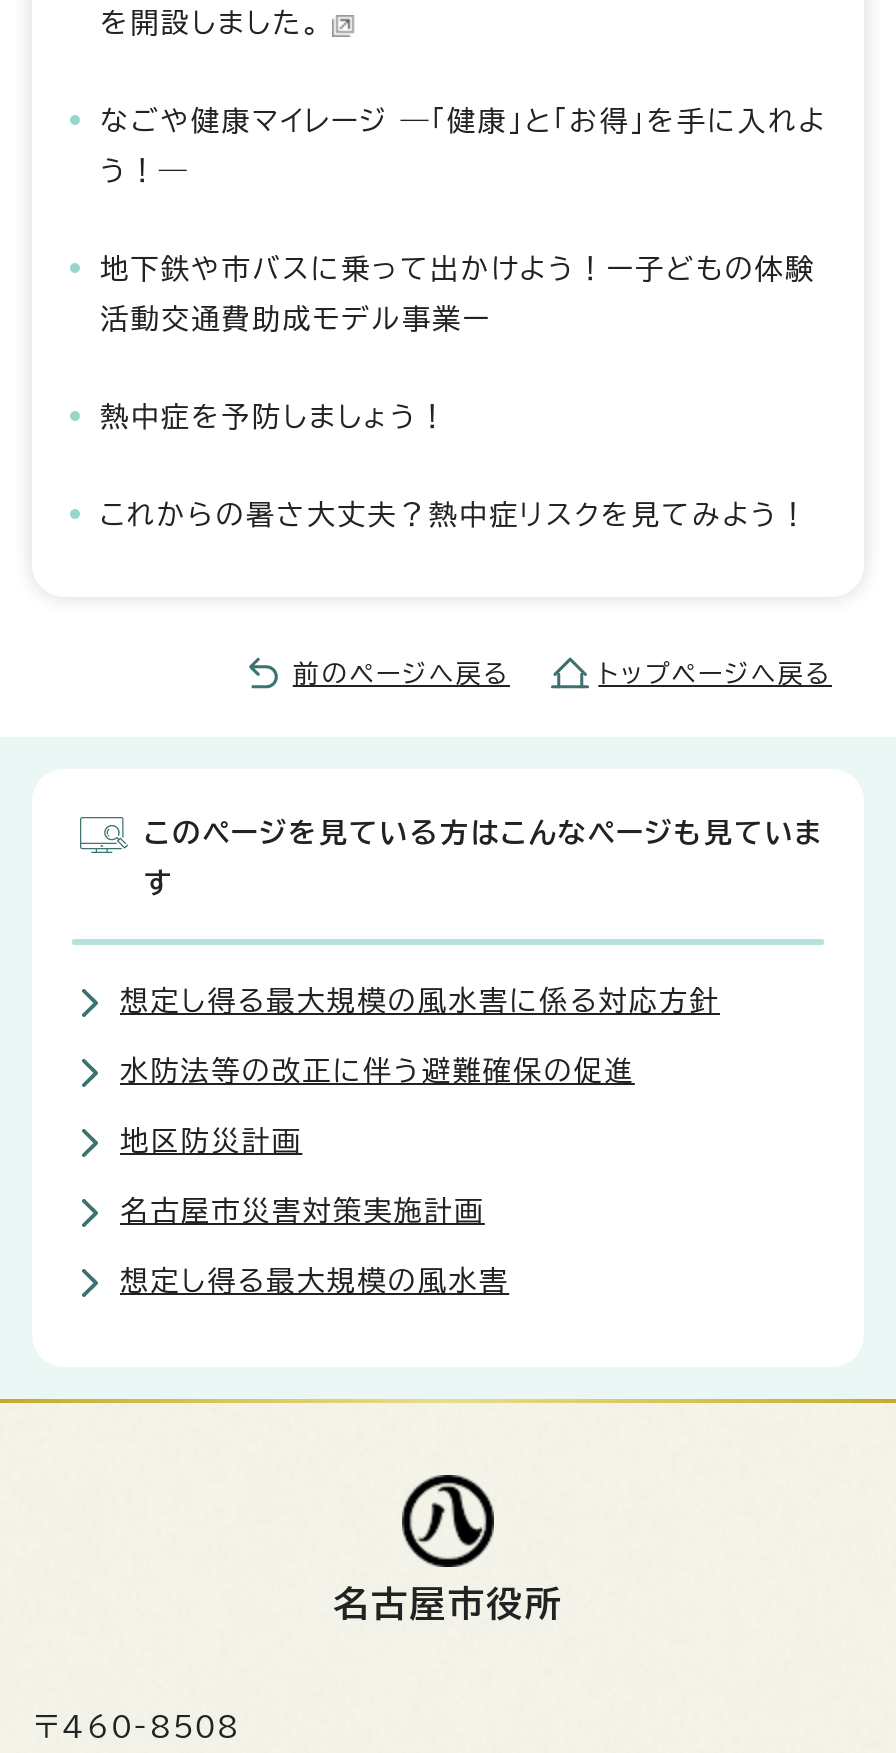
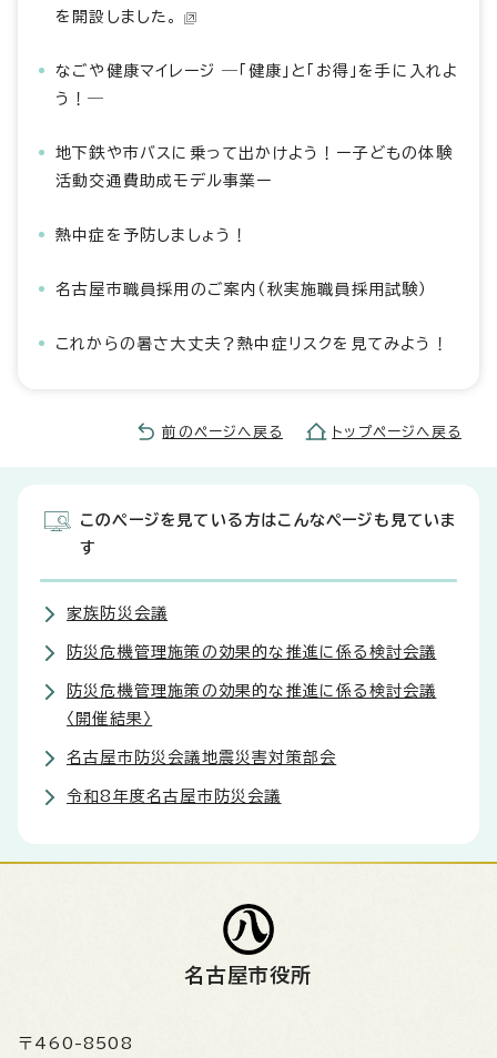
none -> [55,282,428,297] 名古屋市職員採用のご案内（秋実施職員採用試験）
[120,987,720,1295] 想定し得る最大規模の風水害に係る対応方針 | 水防法等の改正に伴う避難確保の促進 | 地区防災計画 | 名古屋市災害対策実施計画 | 想定し得る最大規模の風水害 -> [67,606,436,804] 家族防災会議 | 防災危機管理施策の効果的な推進に係る検討会議 | 防災危機管理施策の効果的な推進に係る検討会議 | 〈開催結果〉 | 名古屋市防災会議地震災害対策部会 | 令和8年度名古屋市防災会議

